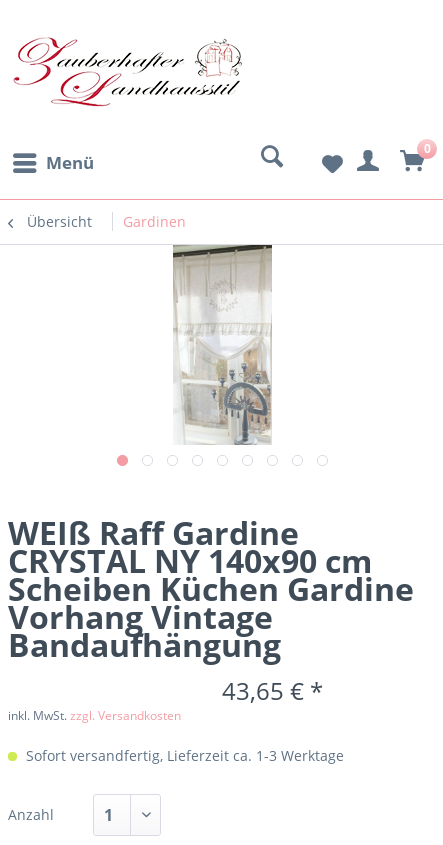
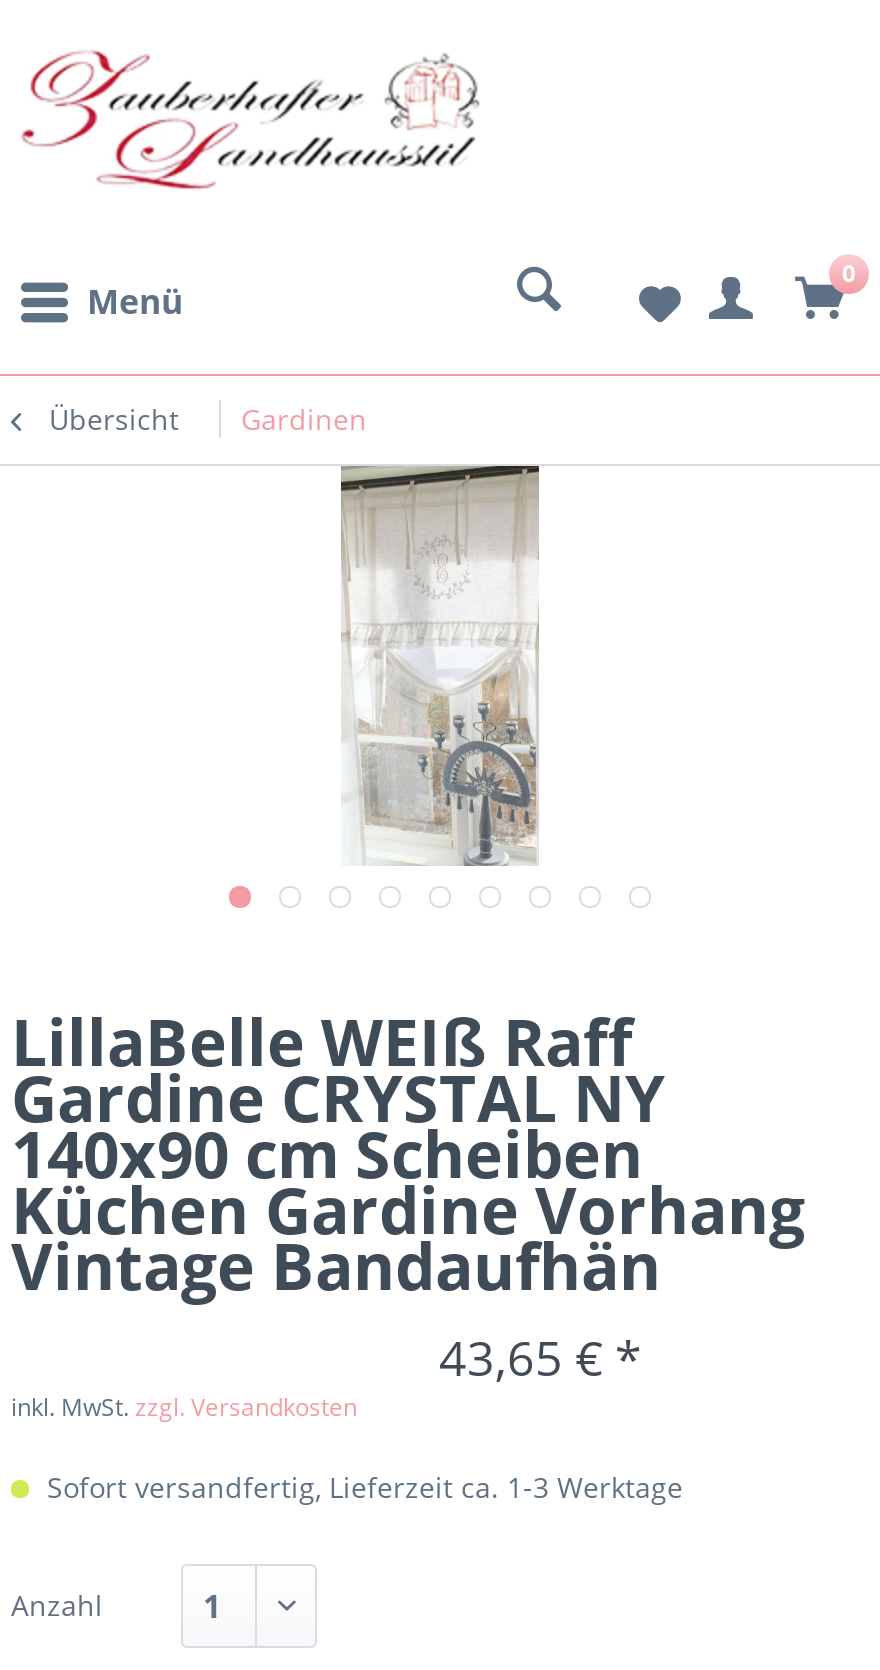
[8,511,414,666] WEIß Raff Gardine | CRYSTAL NY 140x90 cm | Scheiben Küchen Gardine | Vorhang Vintage | Bandaufhängung -> [11,998,805,1308] LillaBelle WEIß Raff | Gardine CRYSTAL NY | 140x90 cm Scheiben | Küchen Gardine Vorhang | Vintage Bandaufhän

